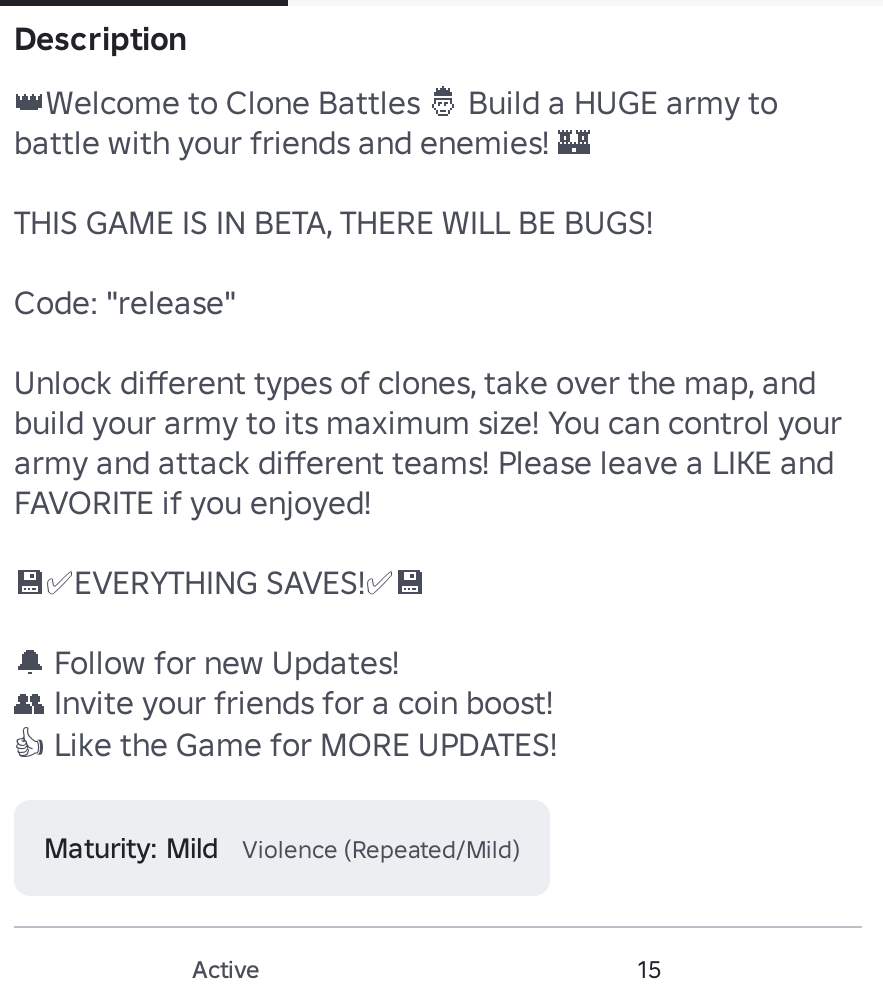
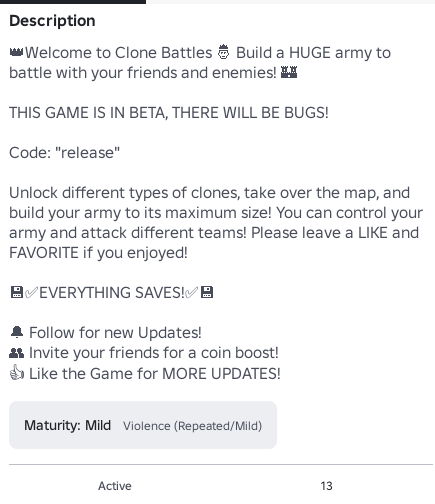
[638,953,662,983] 15 -> [321,477,333,492] 13

